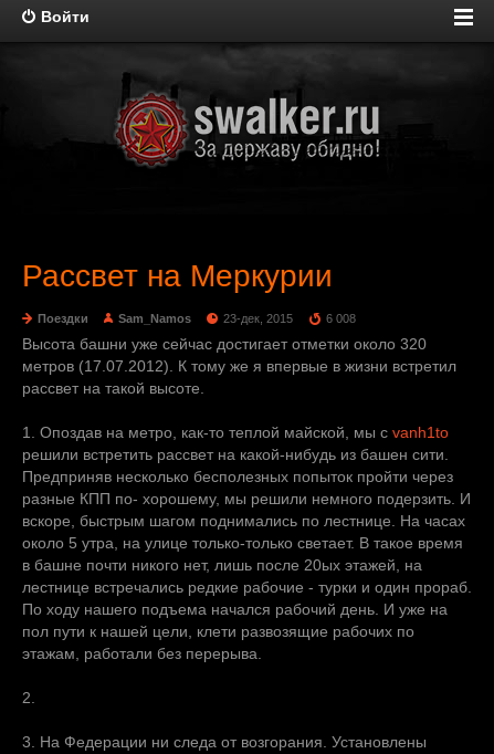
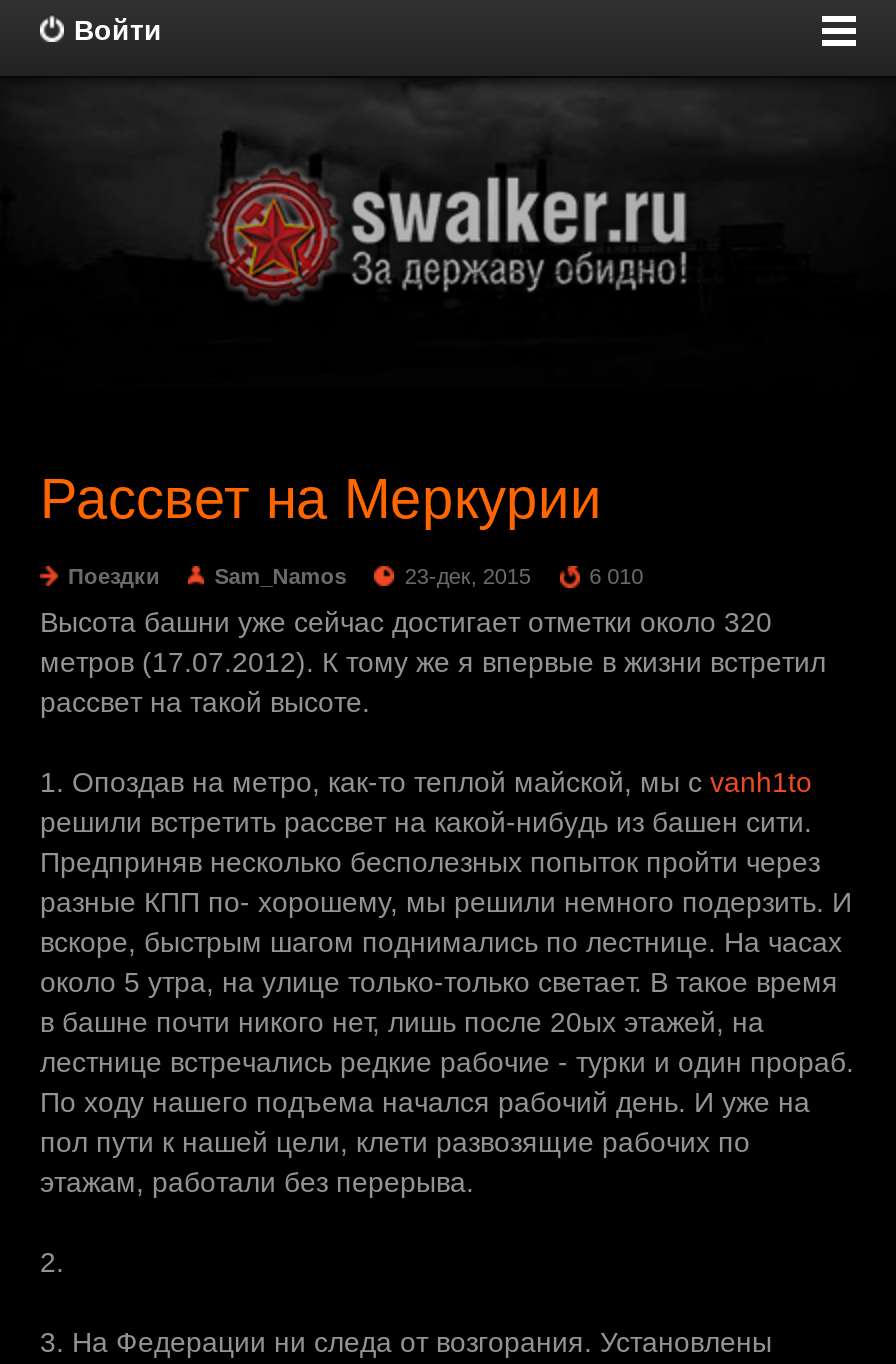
[326,312,355,325] 6 008 -> [589,564,643,588] 6 010

